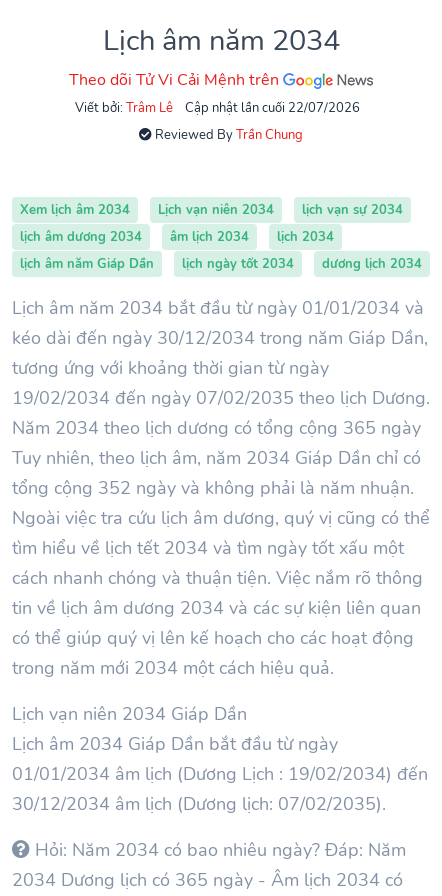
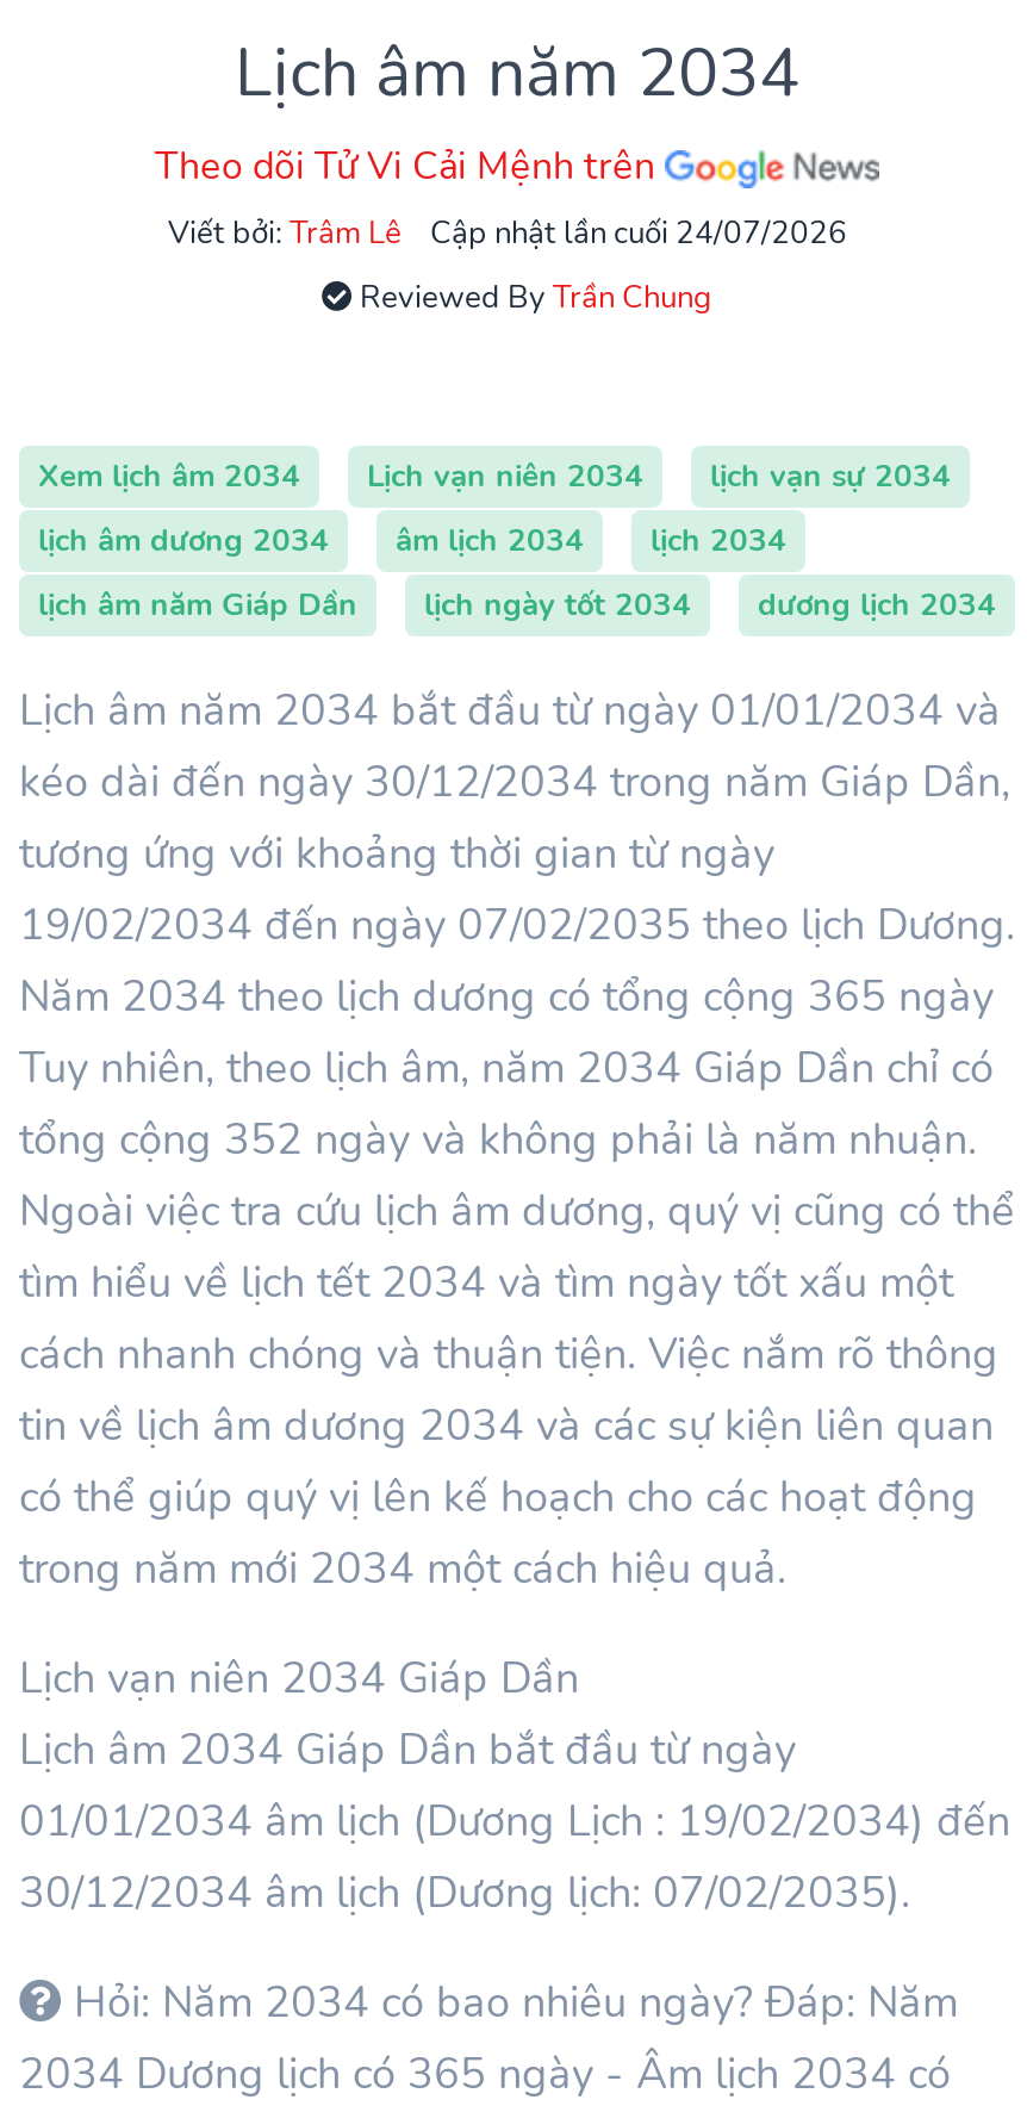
[184,99,359,117] Cập nhật lần cuối 22/07/2026 -> [430,213,847,256] Cập nhật lần cuối 24/07/2026

